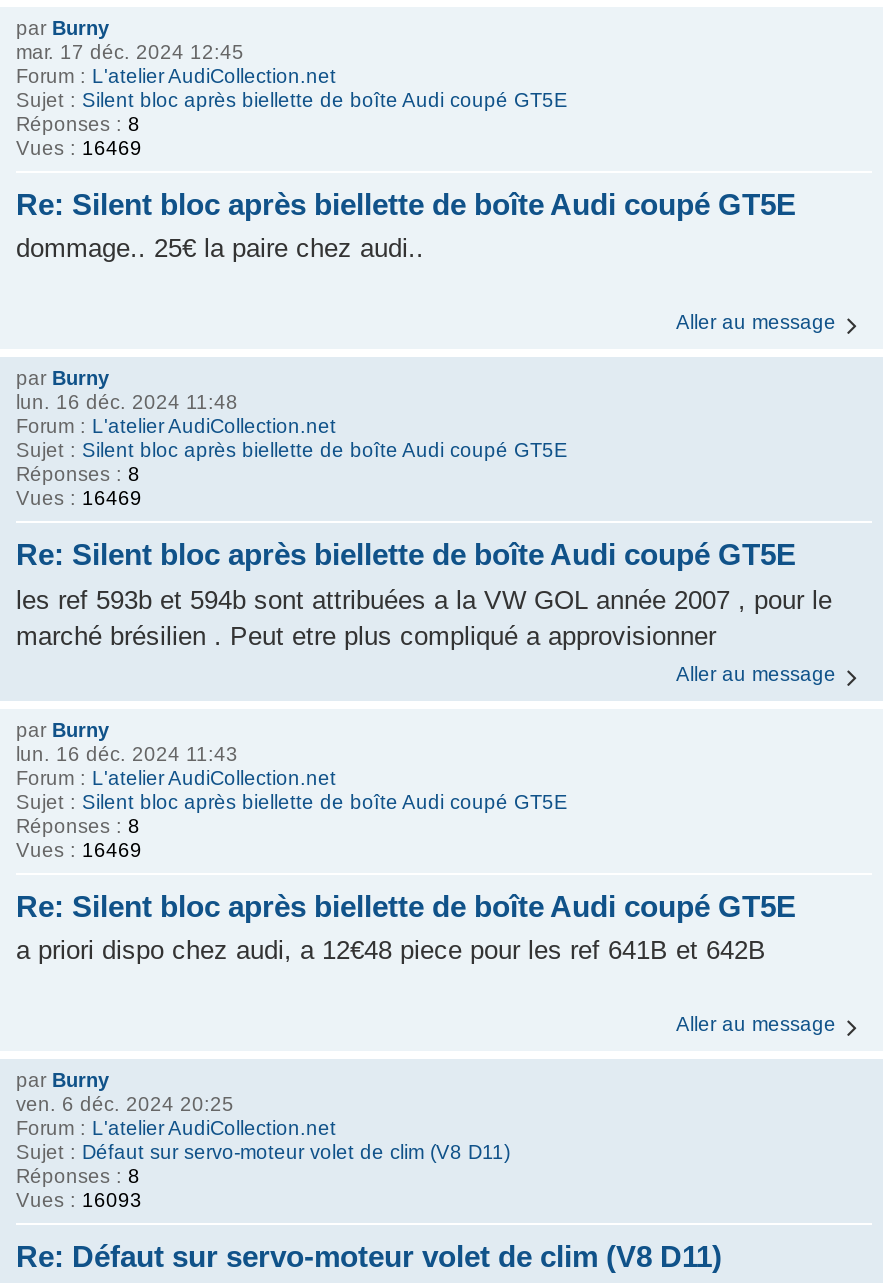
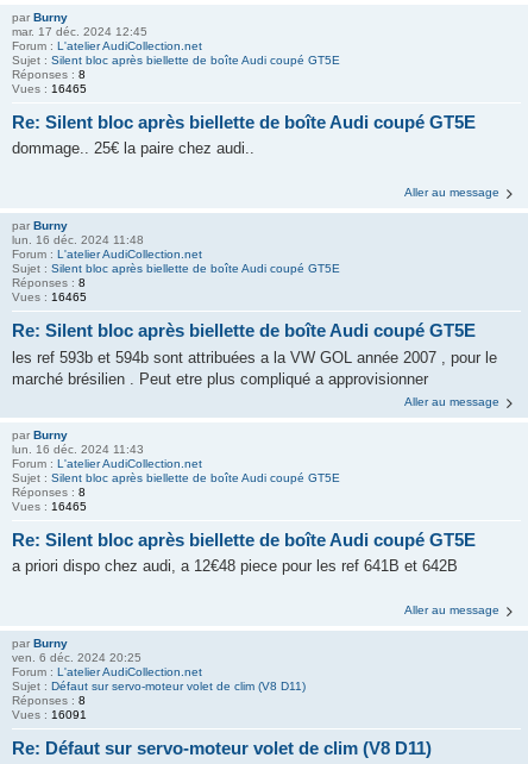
[16,136,142,158] Vues : 16469 -> [12,82,87,95] Vues : 16465
[16,487,142,509] Vues : 16469 -> [12,290,87,304] Vues : 16465
[16,838,142,860] Vues : 16469 -> [12,499,87,512] Vues : 16465
[16,1189,142,1211] Vues : 16093 -> [12,708,87,721] Vues : 16091

